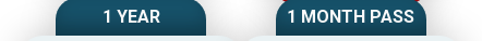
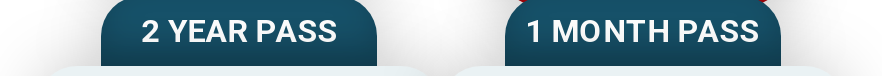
[102,6,160,27] 1 YEAR -> [141,12,337,50] 2 YEAR PASS

